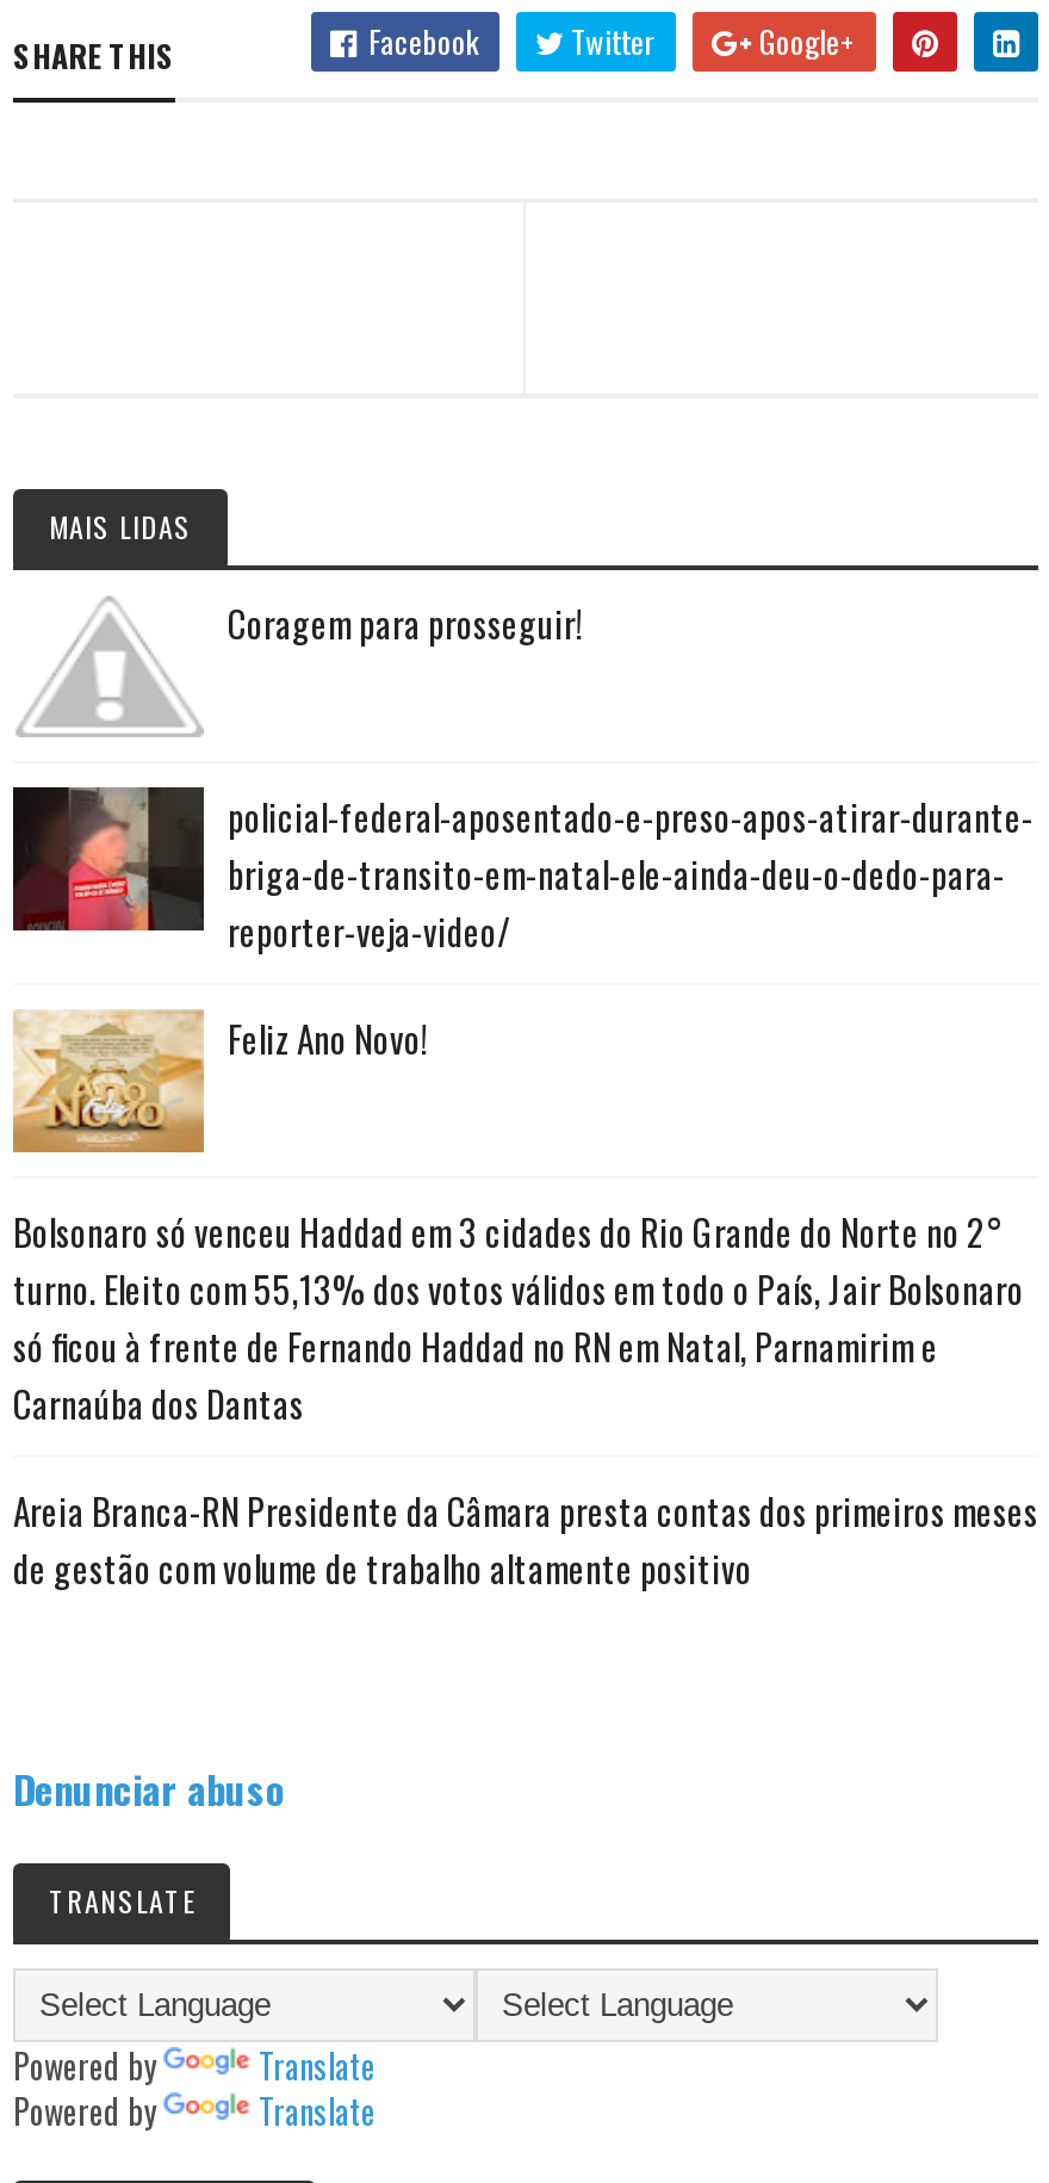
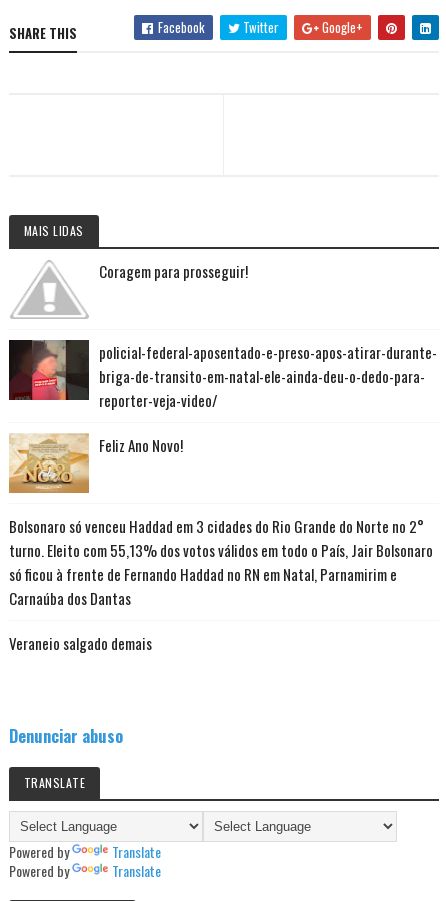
[13,1483,1038,1593] Areia Branca-RN Presidente da Câmara presta contas dos primeiros meses | de gestão com volume de trabalho altamente positivo -> [9,632,152,654] Veraneio salgado demais

